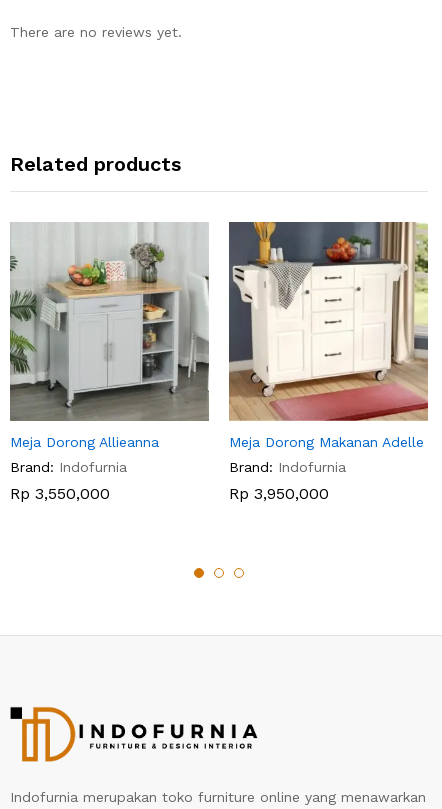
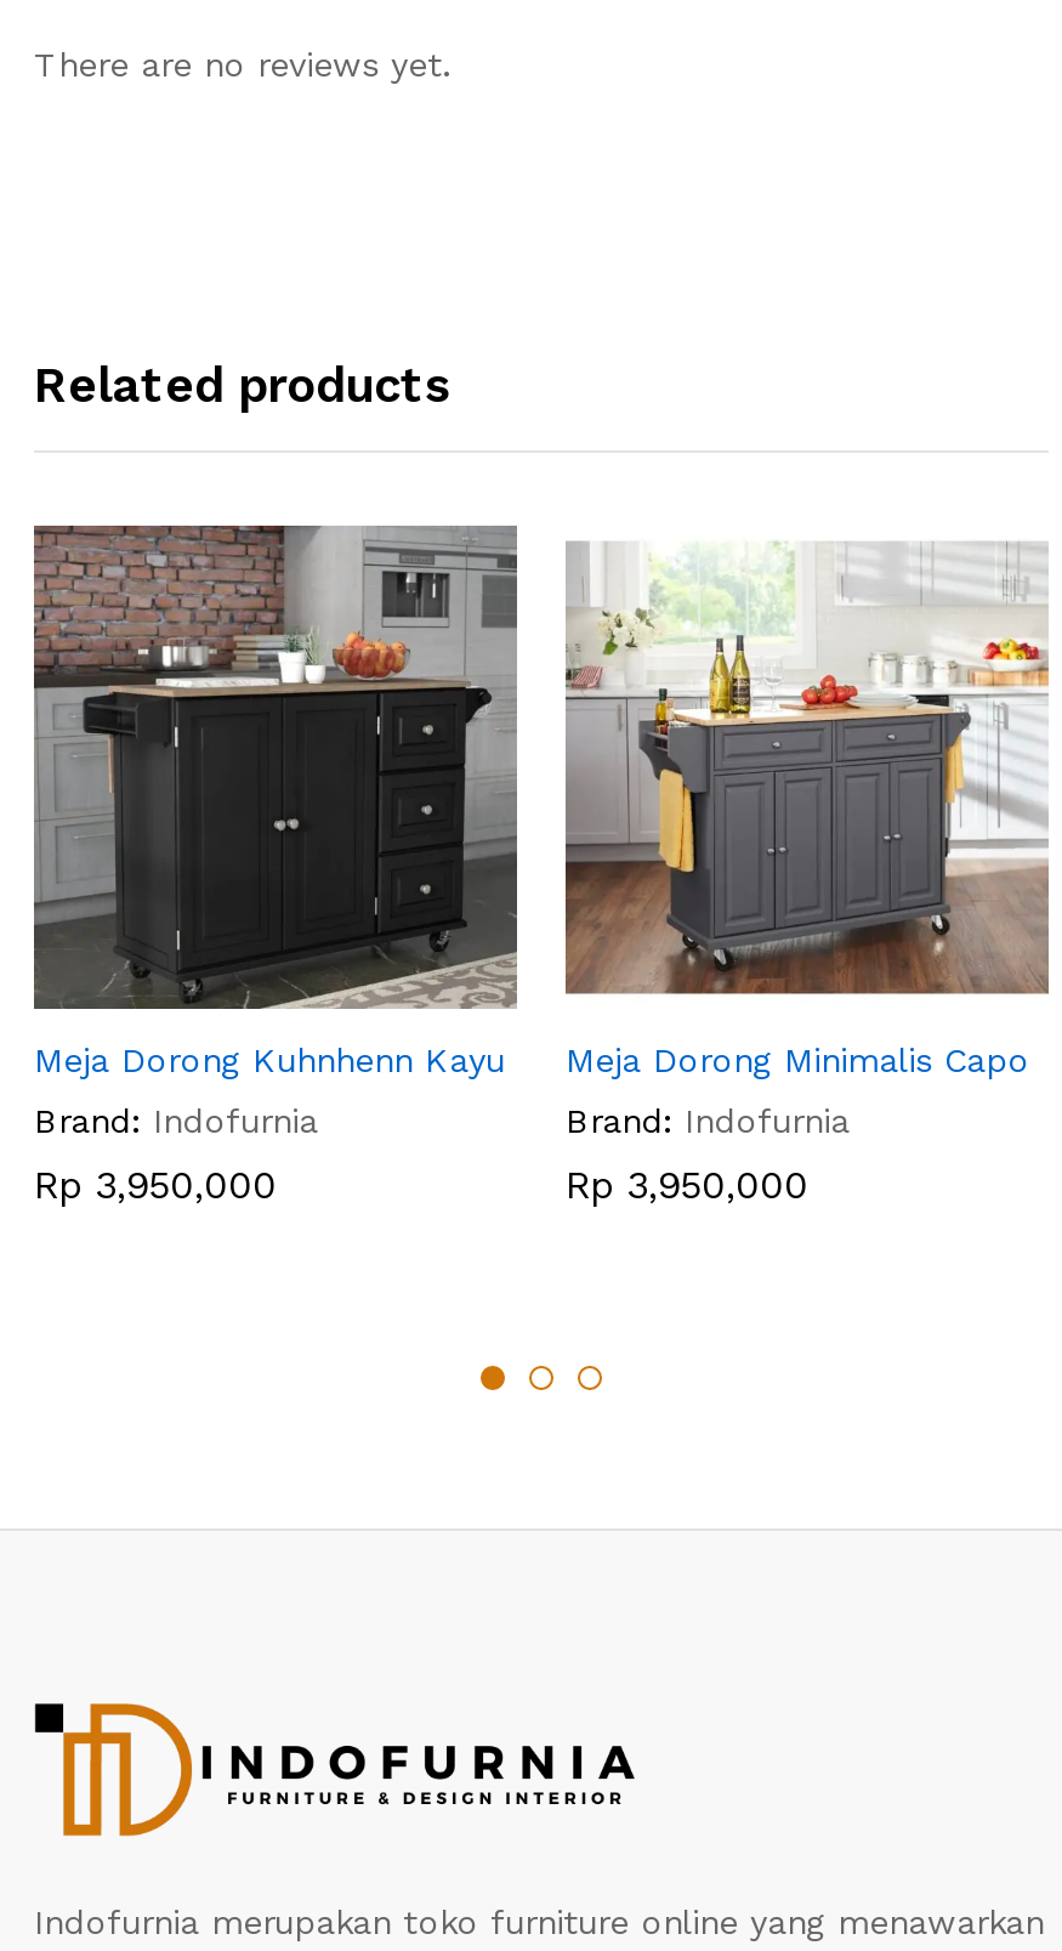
[9,222,209,450] [image] | Meja Dorong Allieanna -> [34,523,517,1080] [image] | Meja Dorong Kuhnhenn Kayu
[228,221,429,450] [image] | Meja Dorong Makanan Adelle -> [566,526,1049,1080] [image] | Meja Dorong Minimalis Capo
[10,484,110,503] Rp 3,550,000 -> [34,1163,277,1209] Rp 3,950,000

